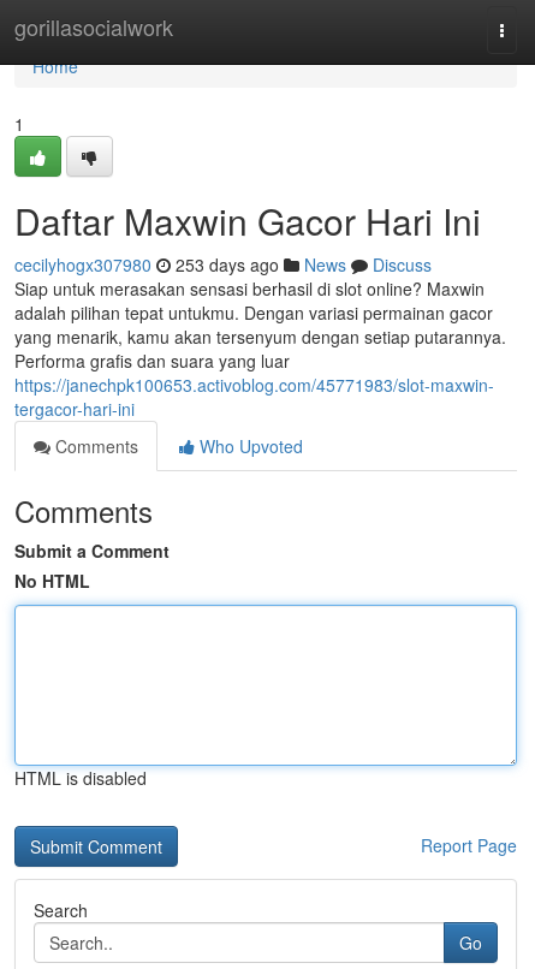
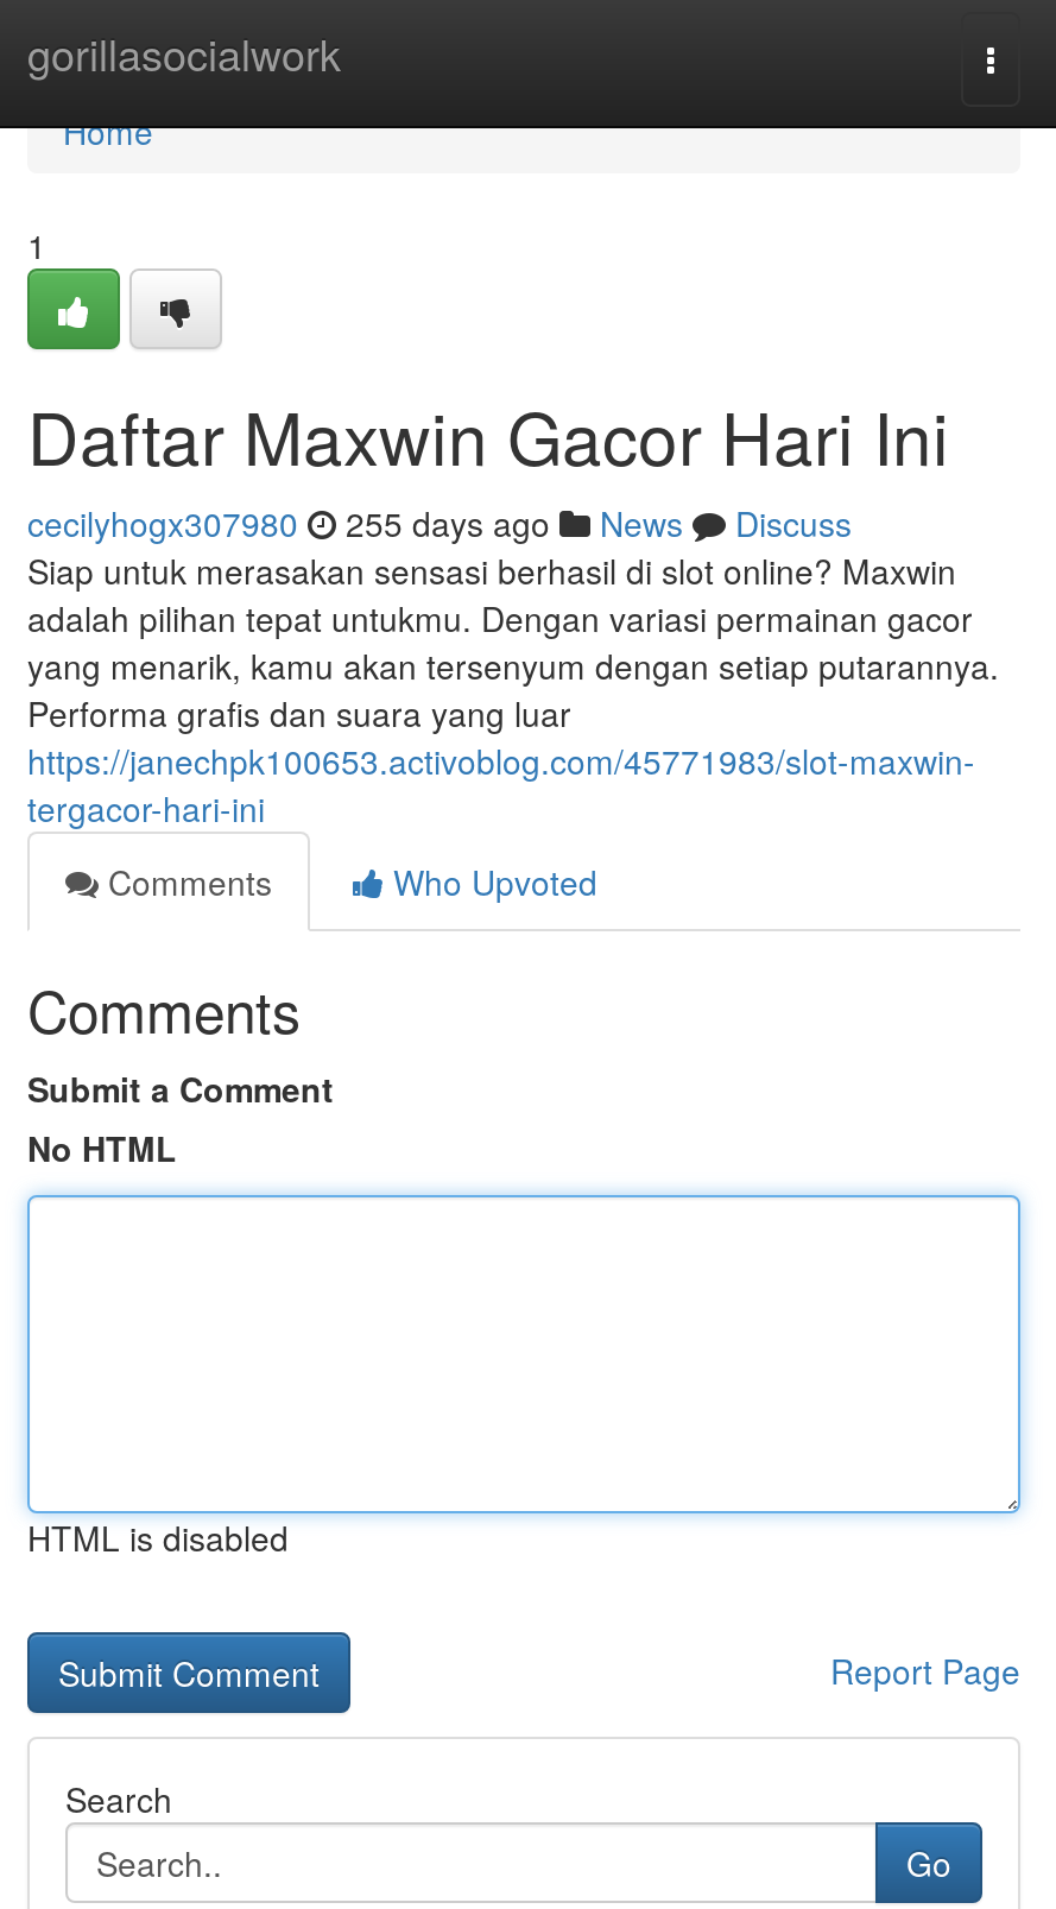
[14,252,432,277] cecilyhogx307980 253 days ago News Discuss -> [27,499,852,546] cecilyhogx307980 255 days ago News Discuss

